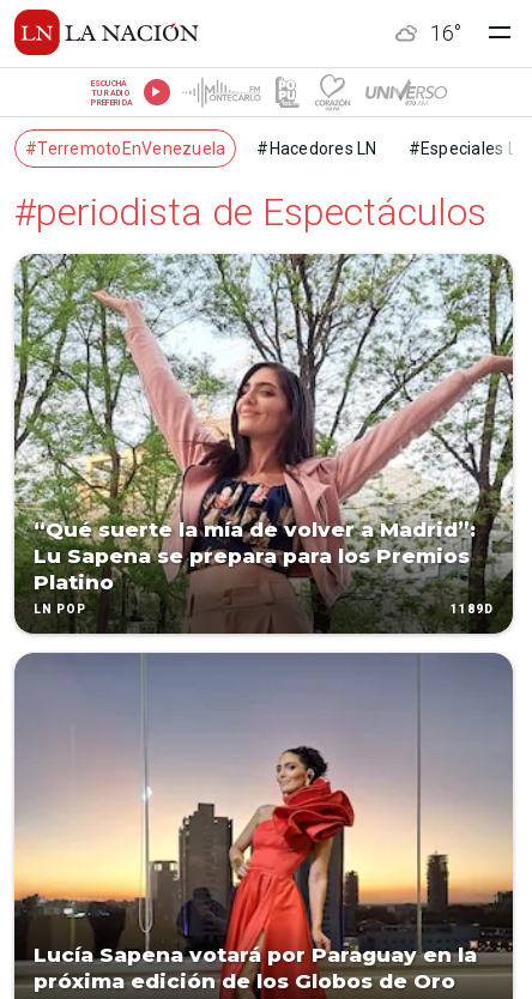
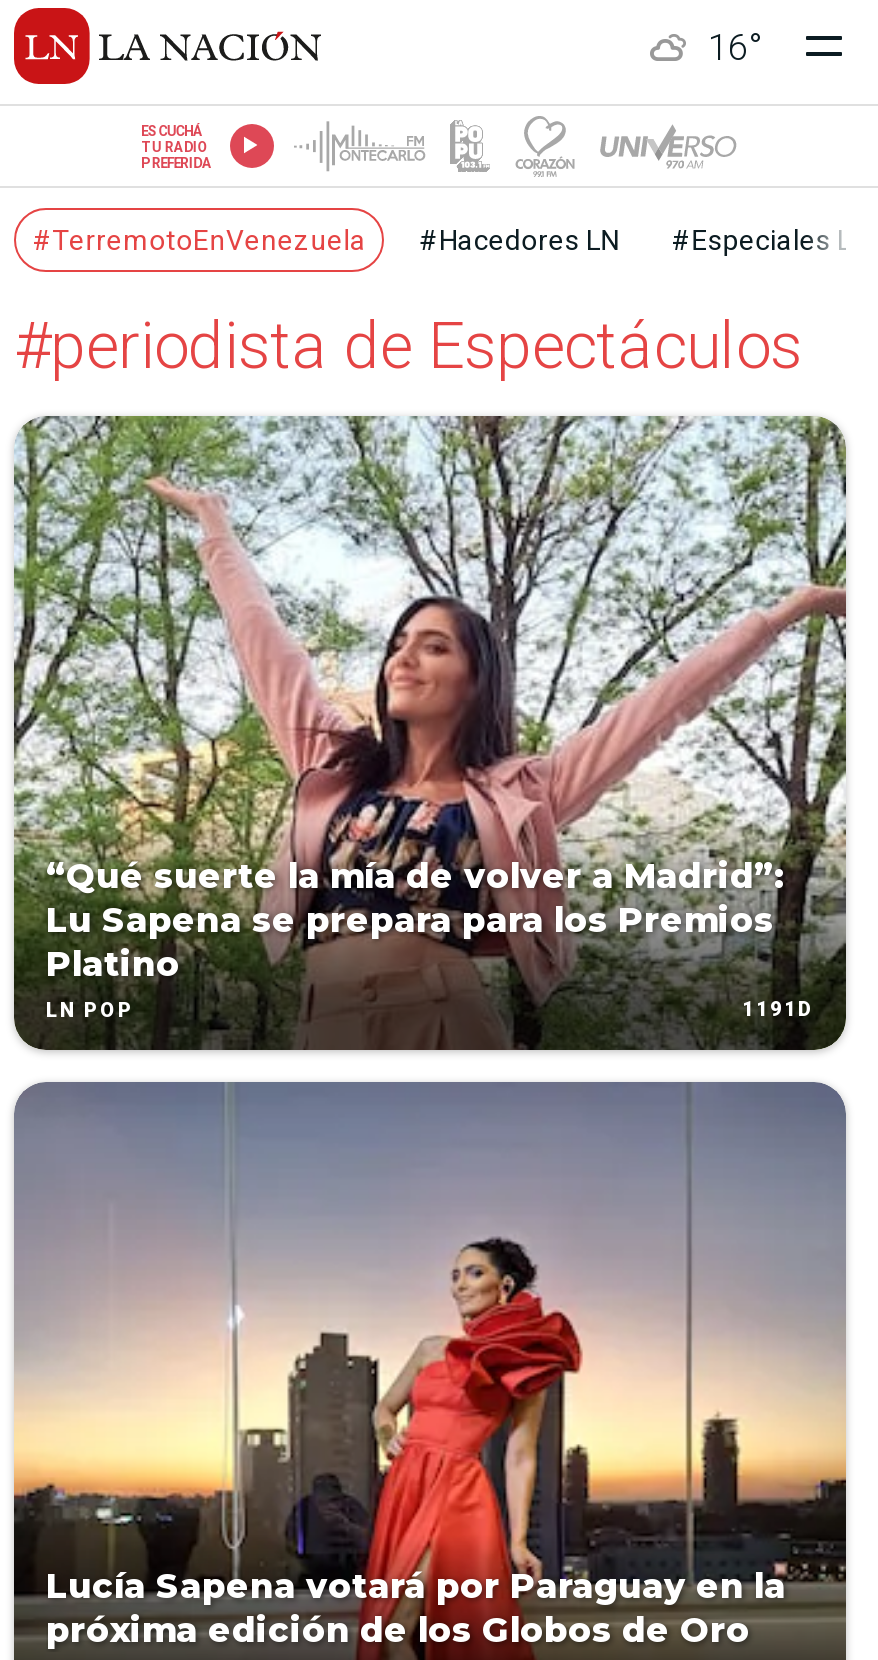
[451,603,494,616] 1189D -> [742,998,814,1020] 1191D

